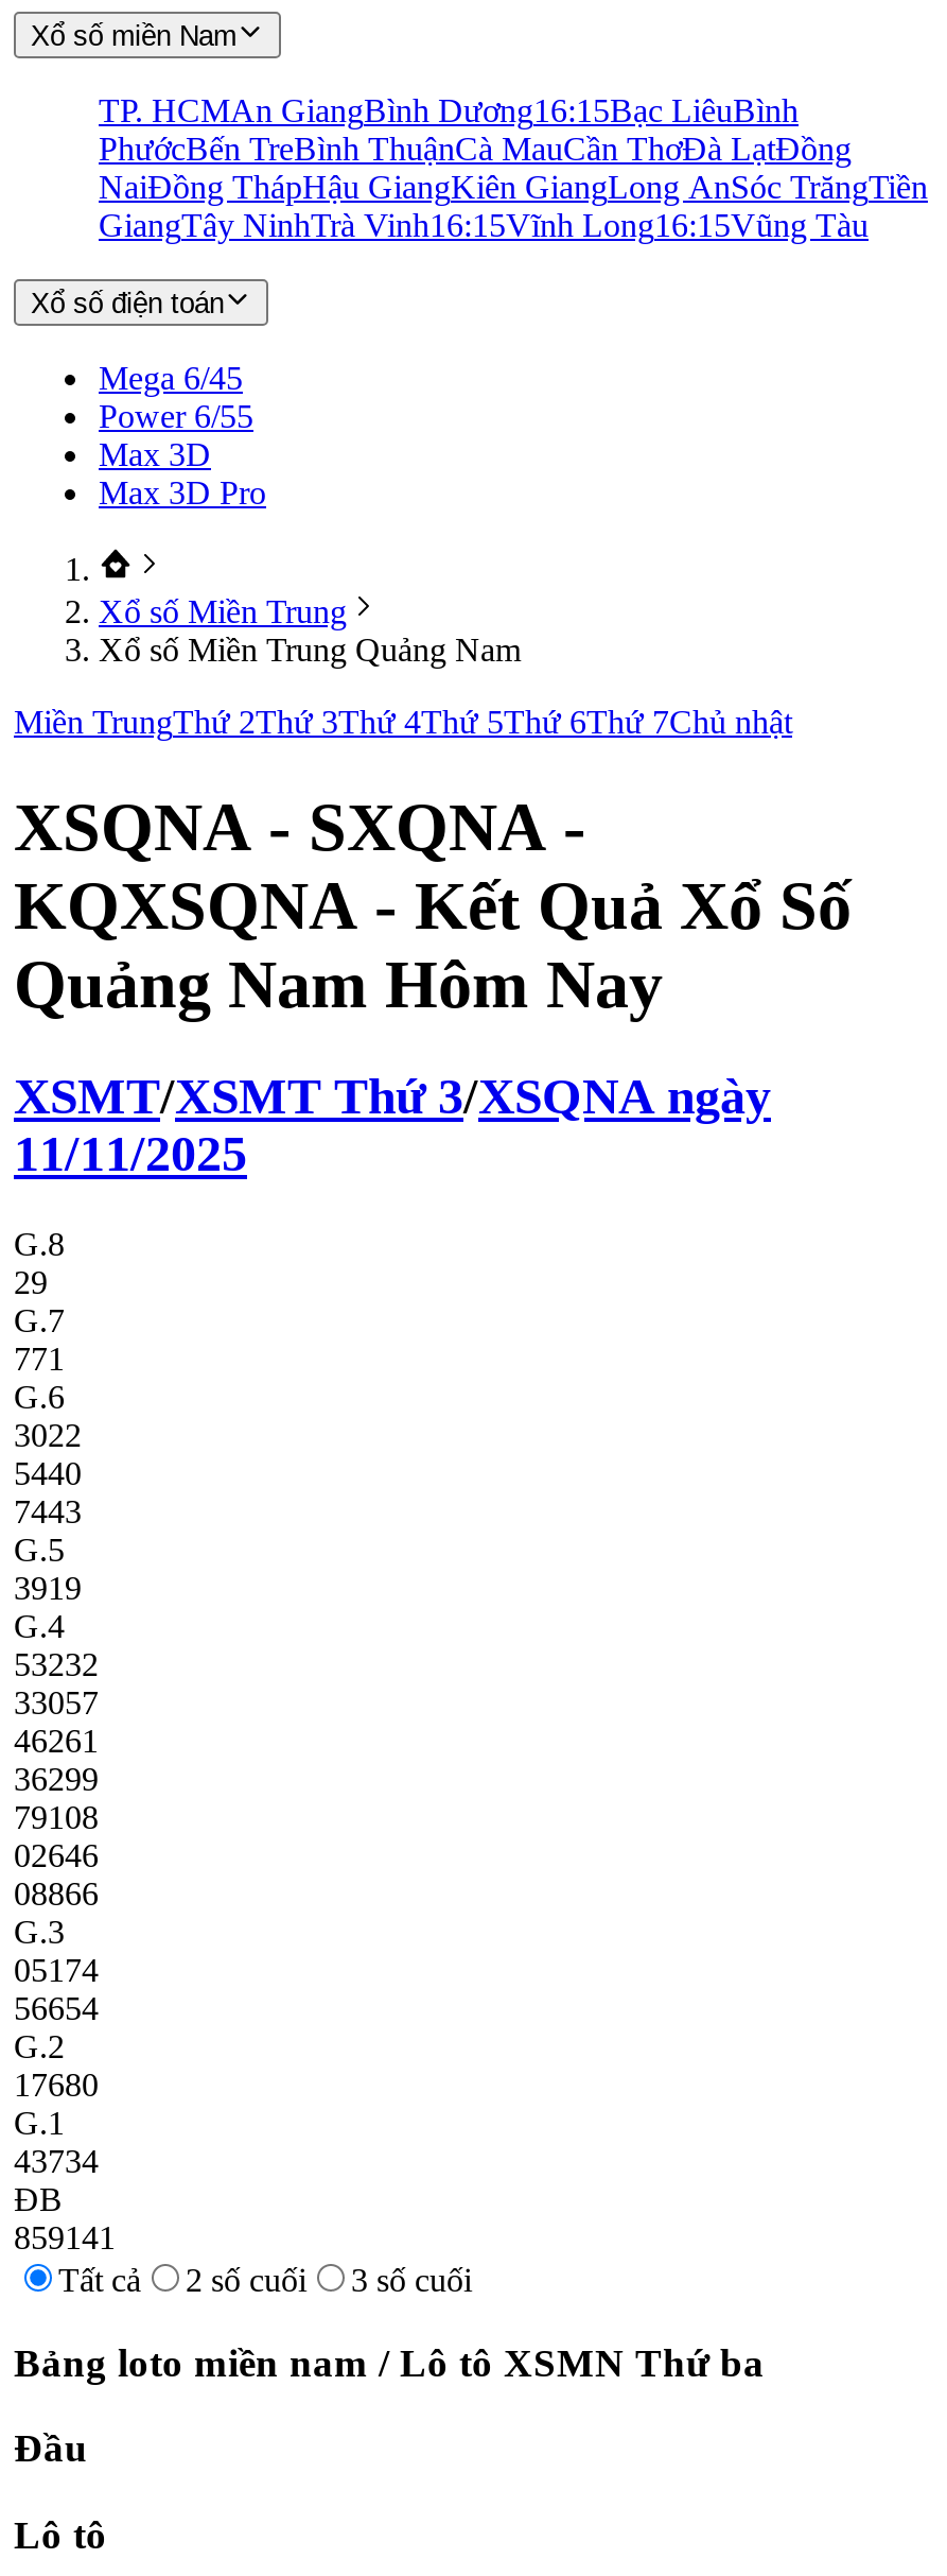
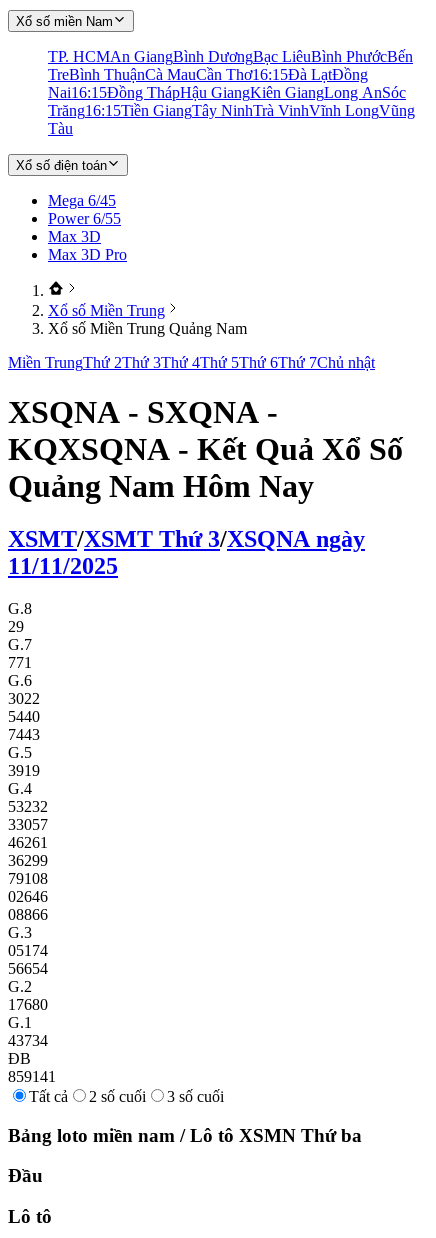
[99,92,928,243] TP. HCMAn GiangBình Dương16:15Bạc LiêuBình | PhướcBến TreBình ThuậnCà MauCần ThơĐà LạtĐồng | NaiĐồng ThápHậu GiangKiên GiangLong AnSóc TrăngTiền | GiangTây NinhTrà Vinh16:15Vĩnh Long16:15Vũng Tàu -> [48,48,415,137] TP. HCMAn GiangBình DươngBạc LiêuBình PhướcBến | TreBình ThuậnCà MauCần Thơ16:15Đà LạtĐồng | Nai 16:15Đồng ThápHậu GiangKiên GiangLong AnSóc | Trăng 16:15Tiền GiangTây NinhTrà VinhVĩnh LongVũng | Tàu

